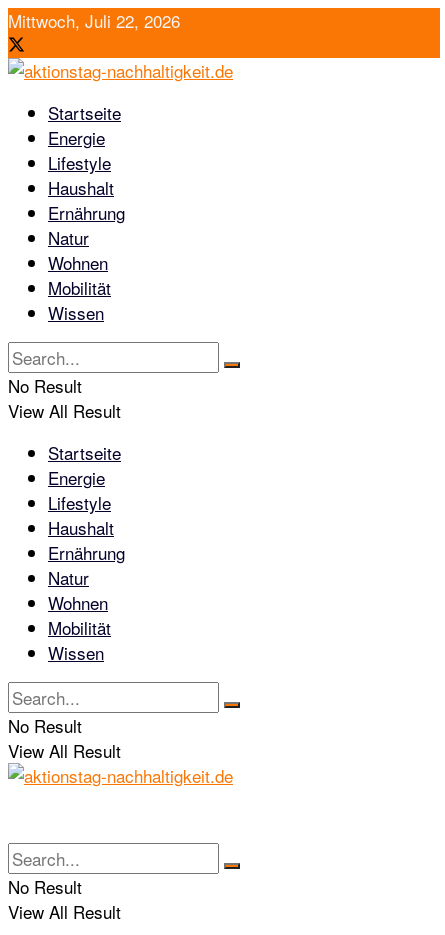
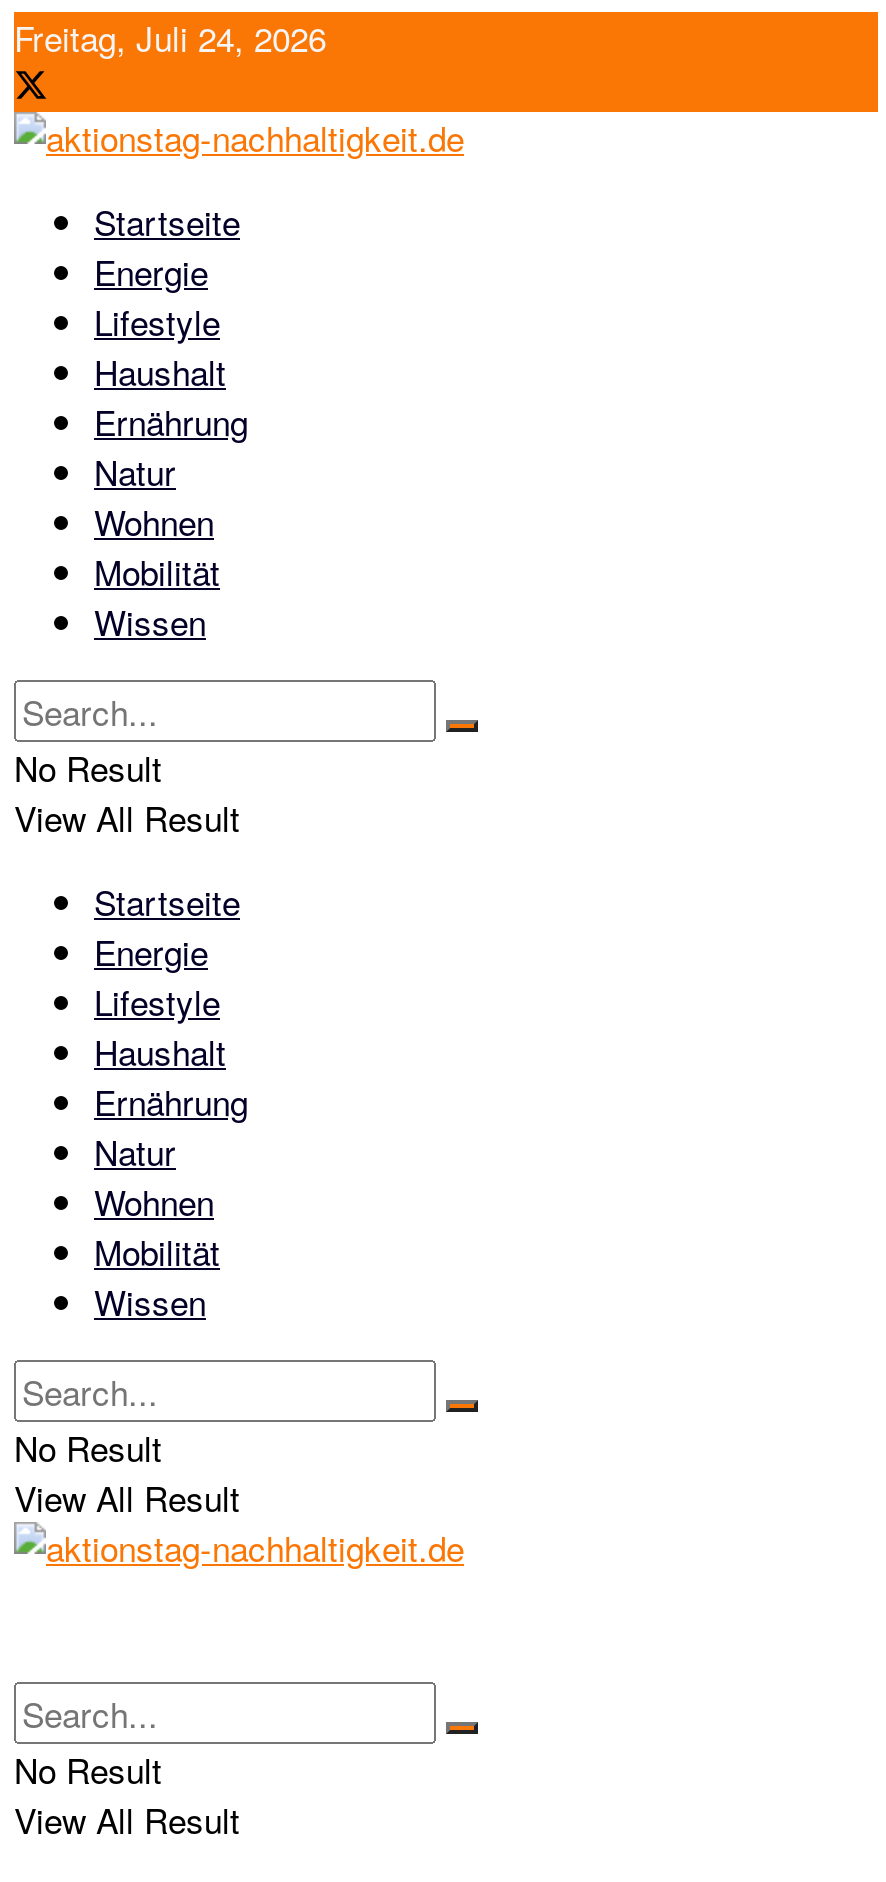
[8,8,180,33] Mittwoch, Juli 22, 2026 -> [14,12,326,62] Freitag, Juli 24, 2026

